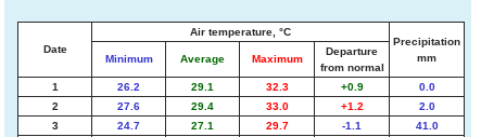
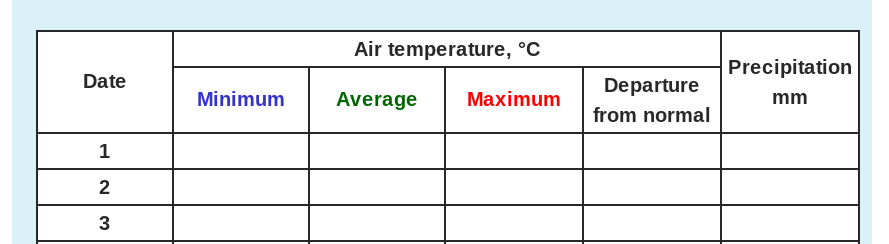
[117,81,435,93] 26.2 | 29.1 | 32.3 | +0.9 | 0.0 -> none
[117,100,435,112] 27.6 | 29.4 | 33.0 | +1.2 | 2.0 -> none
[117,120,438,132] 24.7 | 27.1 | 29.7 | -1.1 | 41.0 -> none

